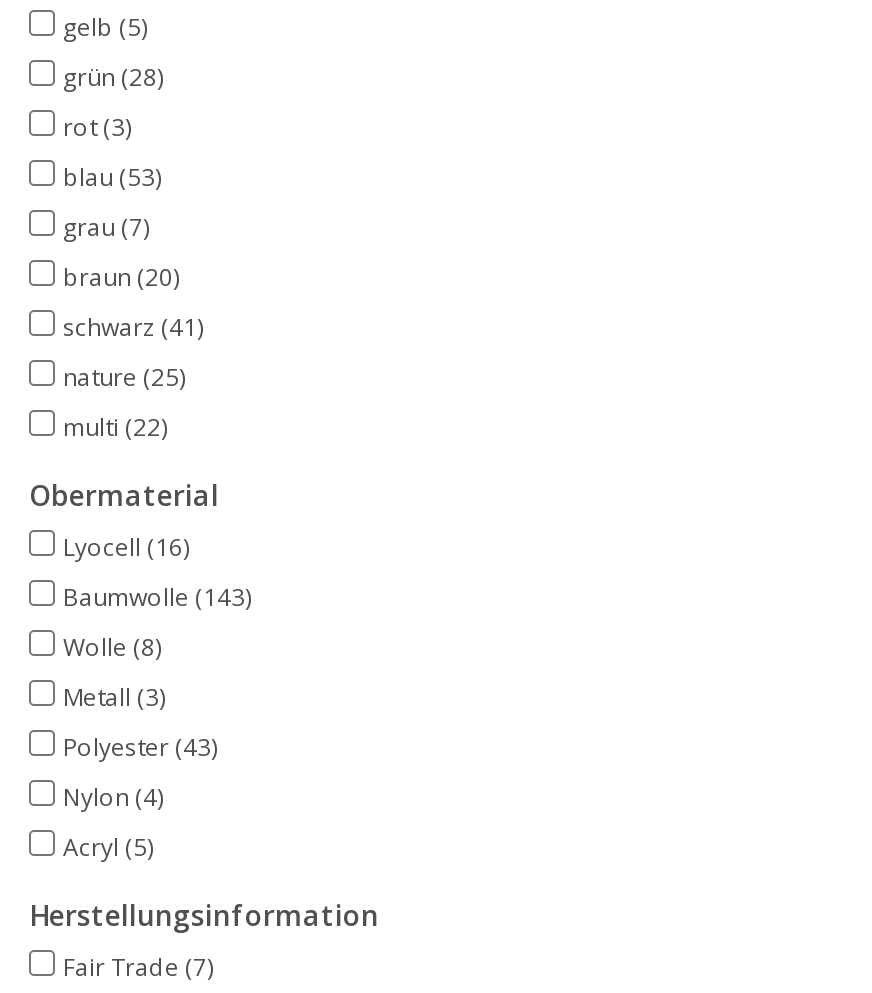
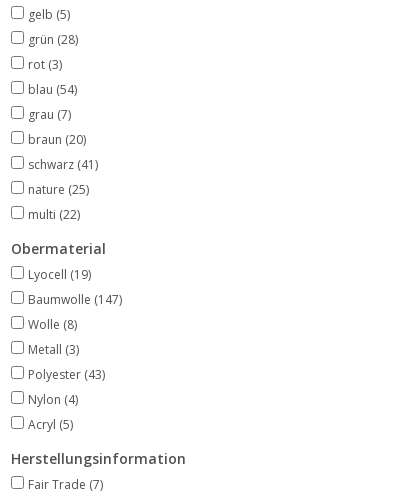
[63,161,161,195] blau (53) -> [28,81,77,98] blau (54)
[63,531,189,565] Lyocell (16) -> [28,266,91,283] Lyocell (19)
[63,581,251,615] Baumwolle (143) -> [28,291,122,308] Baumwolle (147)

